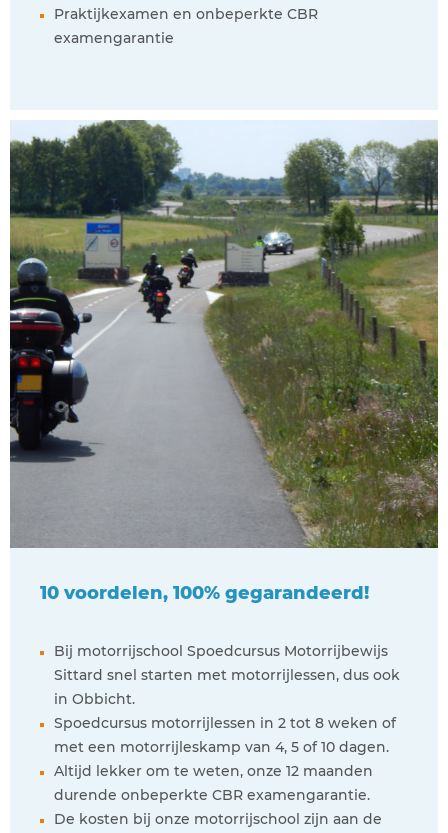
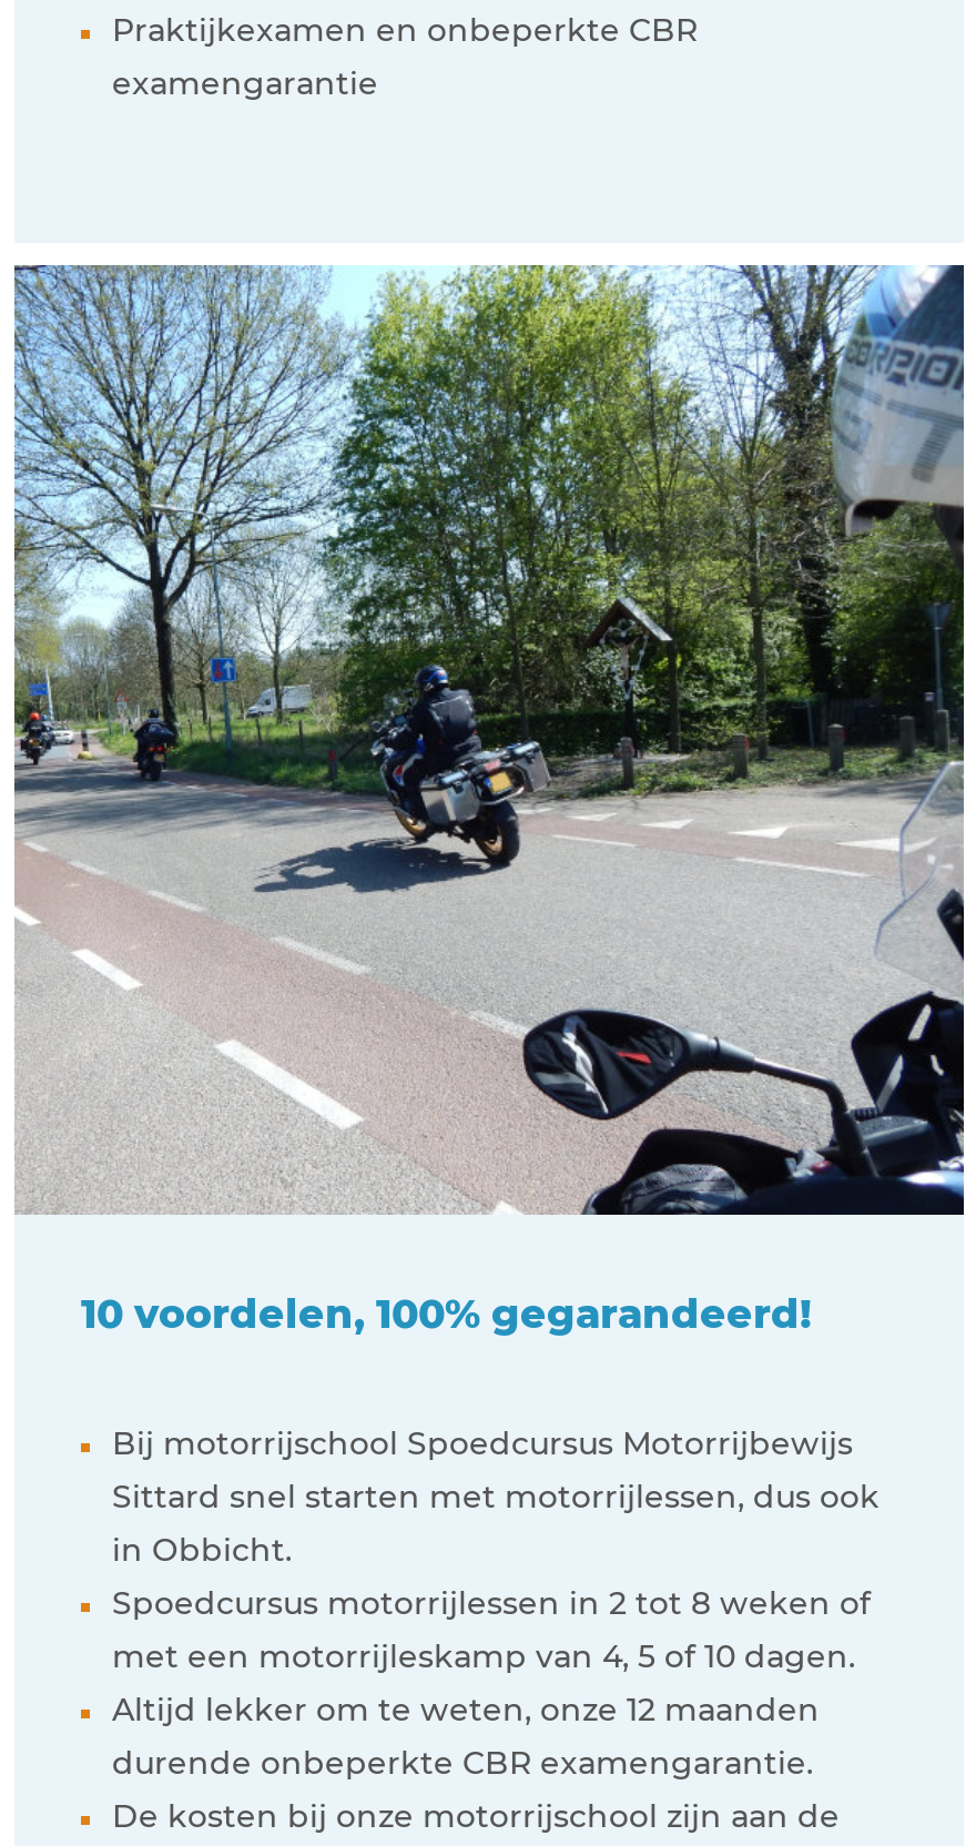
[9,119,439,549] [image] -> [12,263,966,1217] [image]

